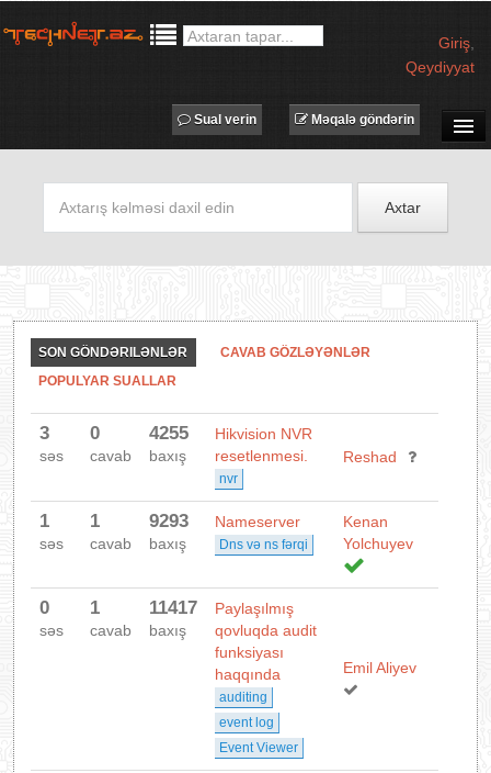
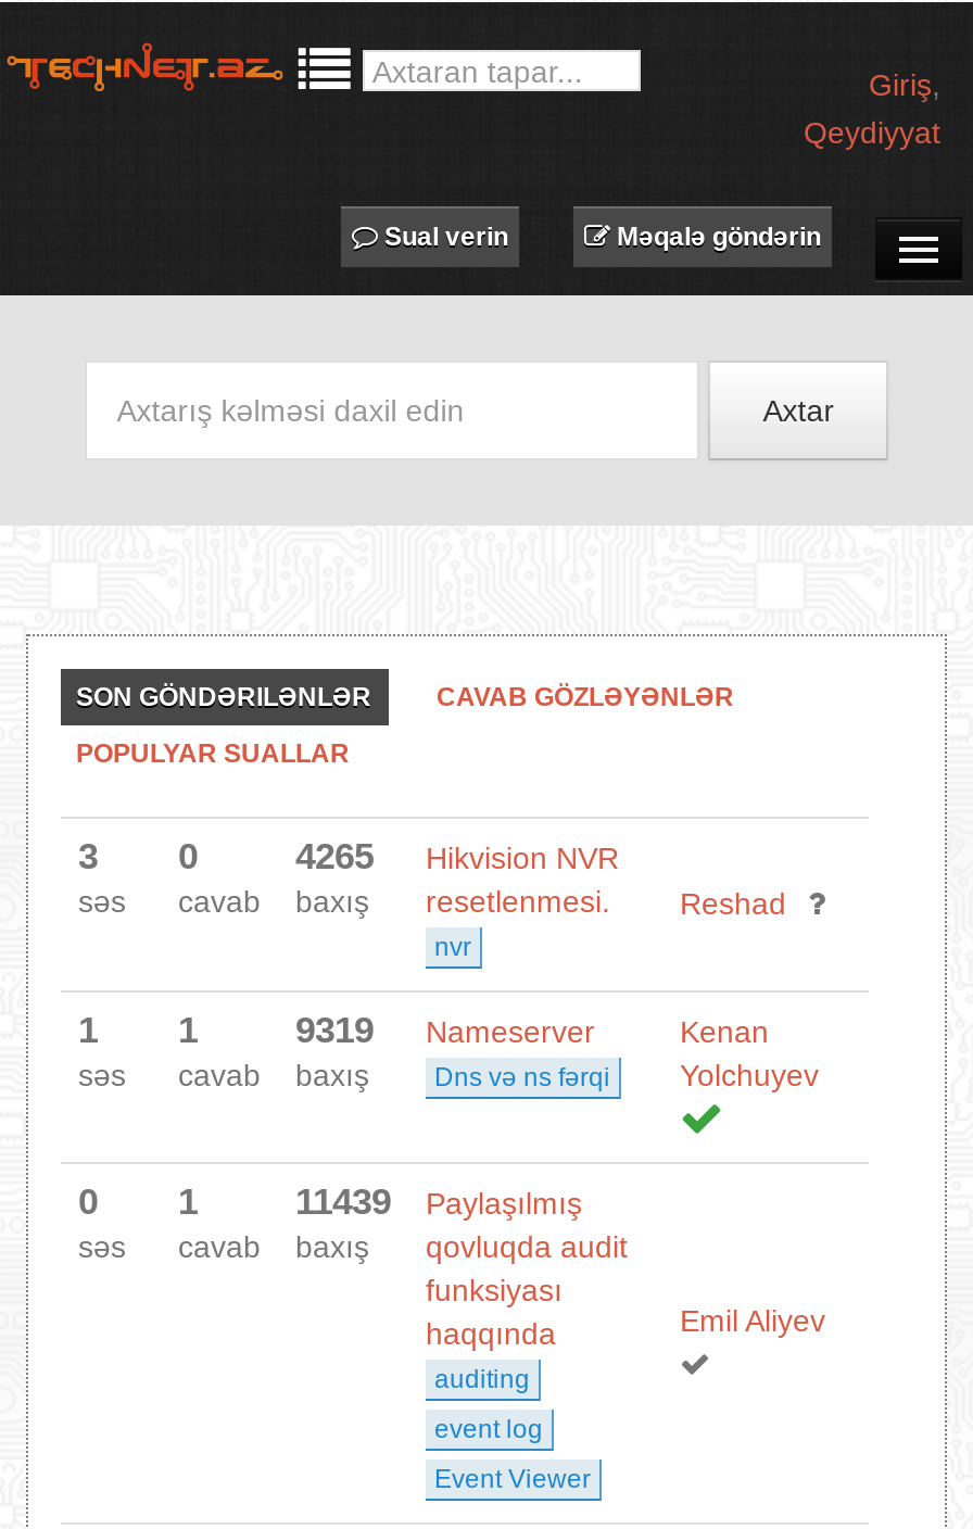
[149,423,312,444] 4255 Hikvision NVR -> [295,836,619,877] 4265 Hikvision NVR
[149,511,300,531] 9293 Nameserver -> [295,1010,595,1051] 9319 Nameserver
[149,597,294,618] 11417 Paylaşılmış -> [295,1181,582,1223] 11439 Paylaşılmış

